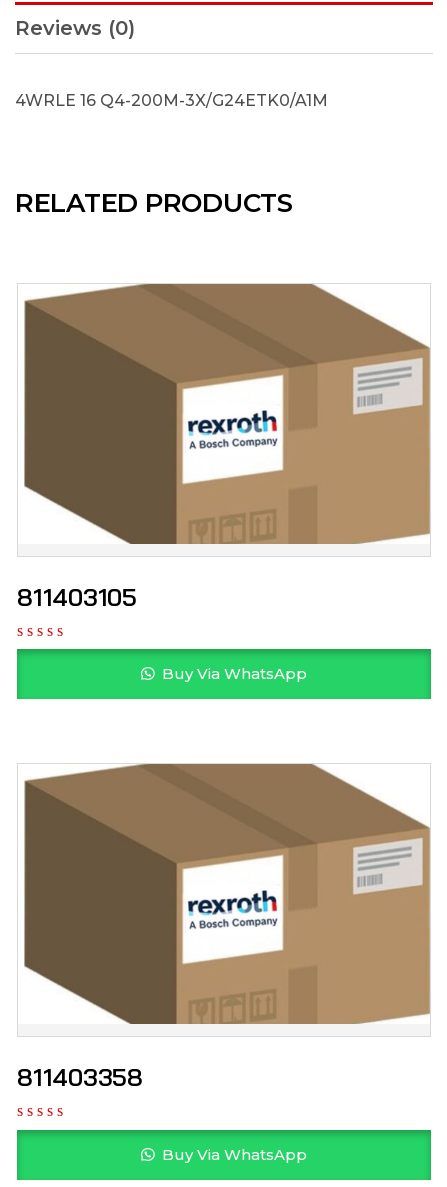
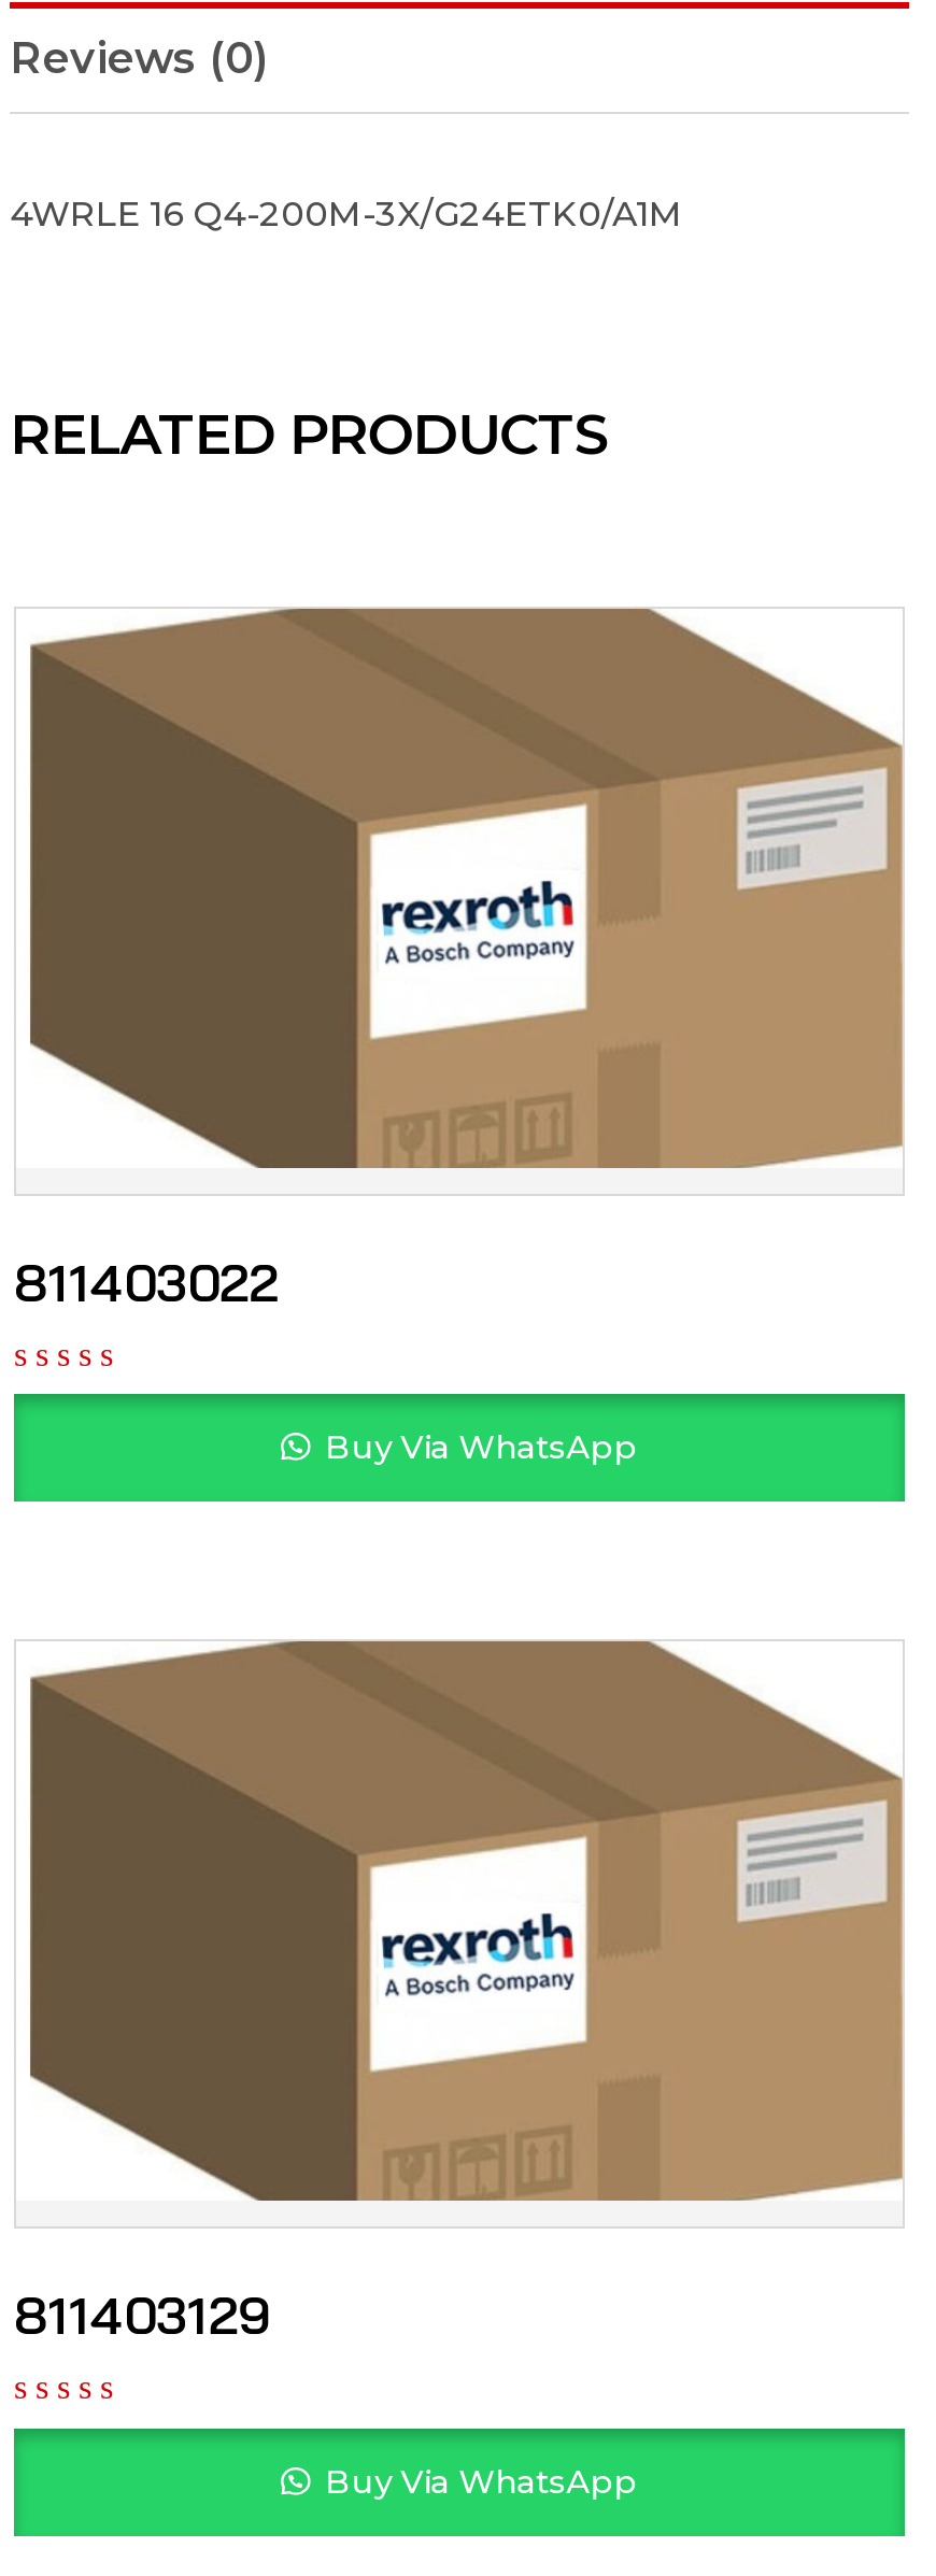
[17,582,137,612] 811403105 -> [14,1250,278,1314] 811403022
[17,1062,143,1092] 811403358 -> [14,2283,270,2348] 811403129

